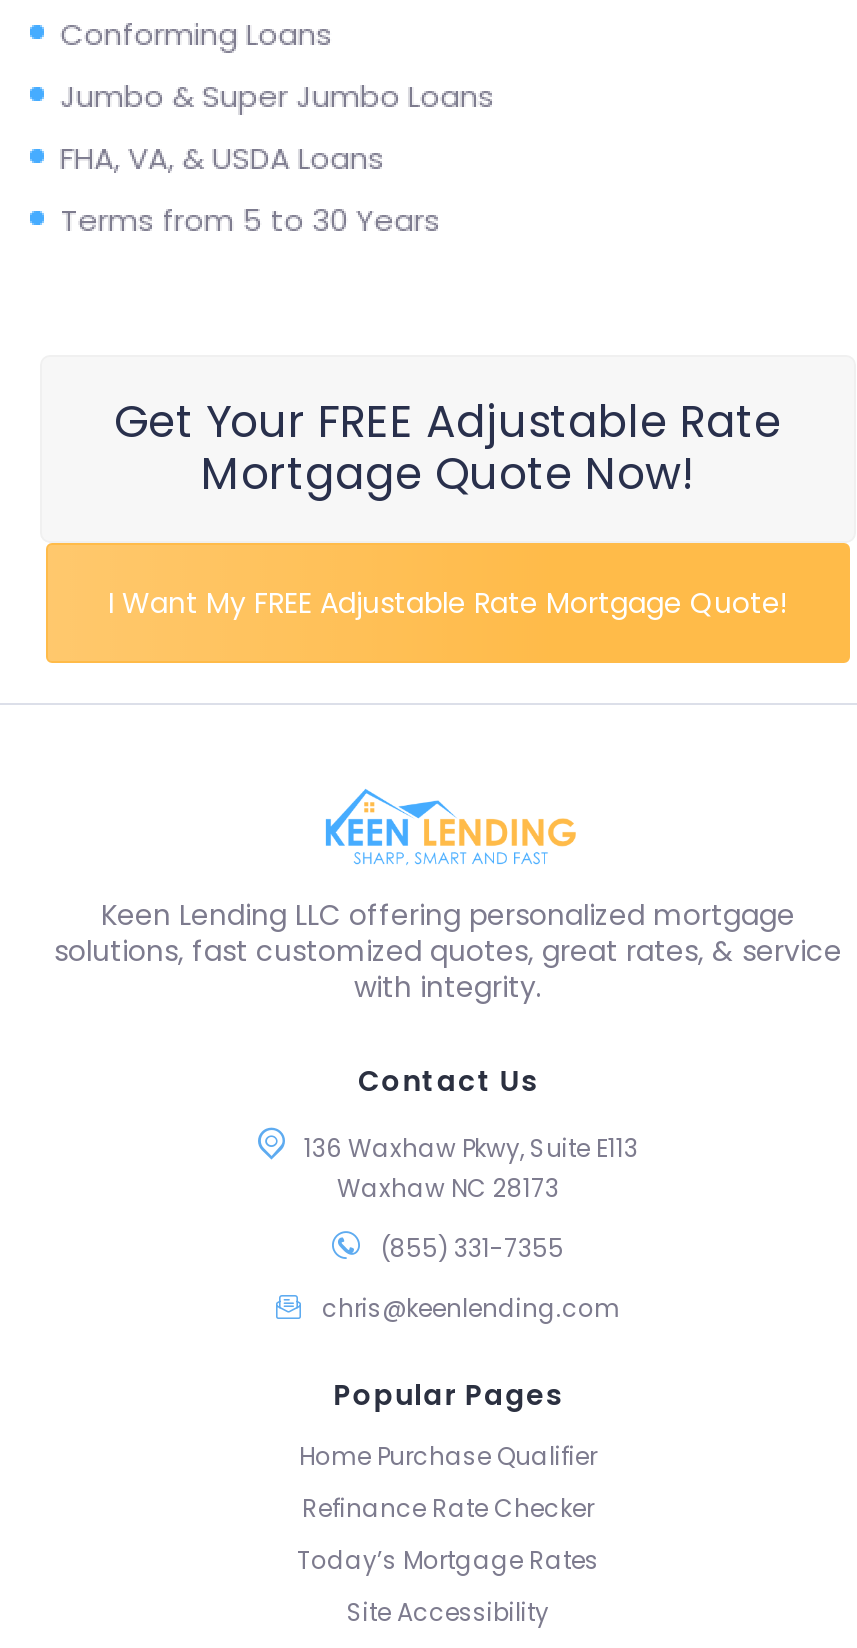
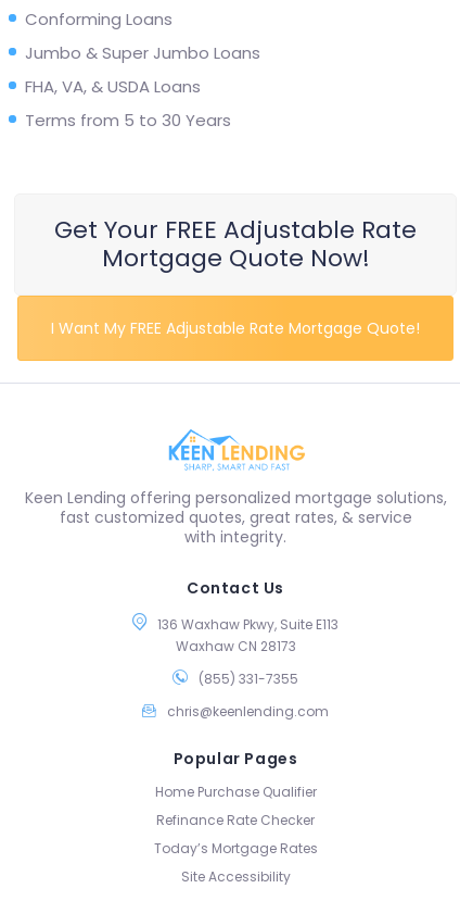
[54,895,842,971] Keen Lending LLC offering personalized mortgage | solutions, fast customized quotes, great rates, & service -> [24,487,446,528] Keen Lending offering personalized mortgage solutions, | fast customized quotes, great rates, & service
[337,1171,559,1205] Waxhaw NC 28173 -> [175,637,296,655] Waxhaw CN 28173

